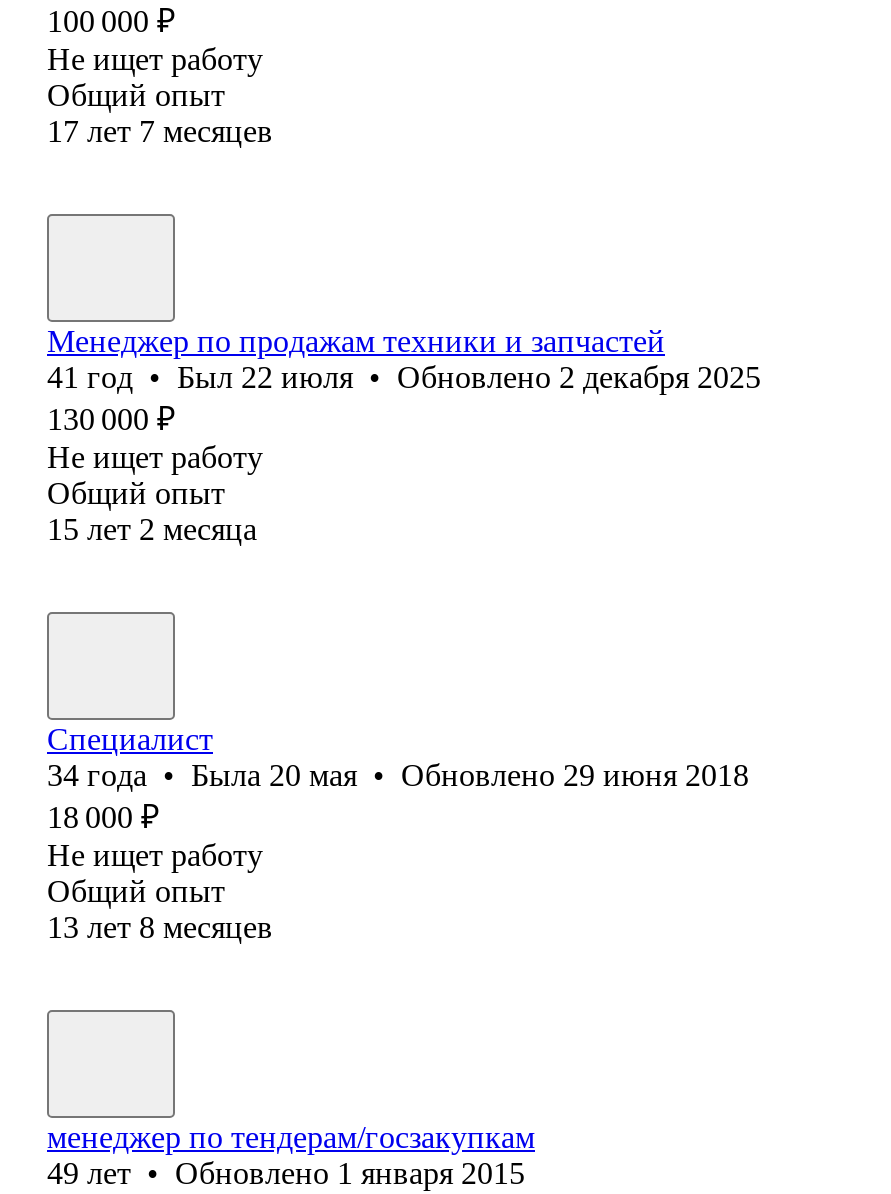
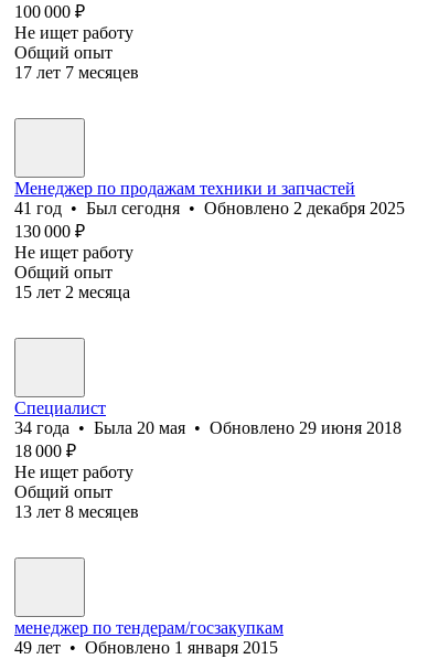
[47,360,761,394] 41 год • Был 22 июля • Обновлено 2 декабря 2025 -> [14,199,405,217] 41 год • Был сегодня • Обновлено 2 декабря 2025

